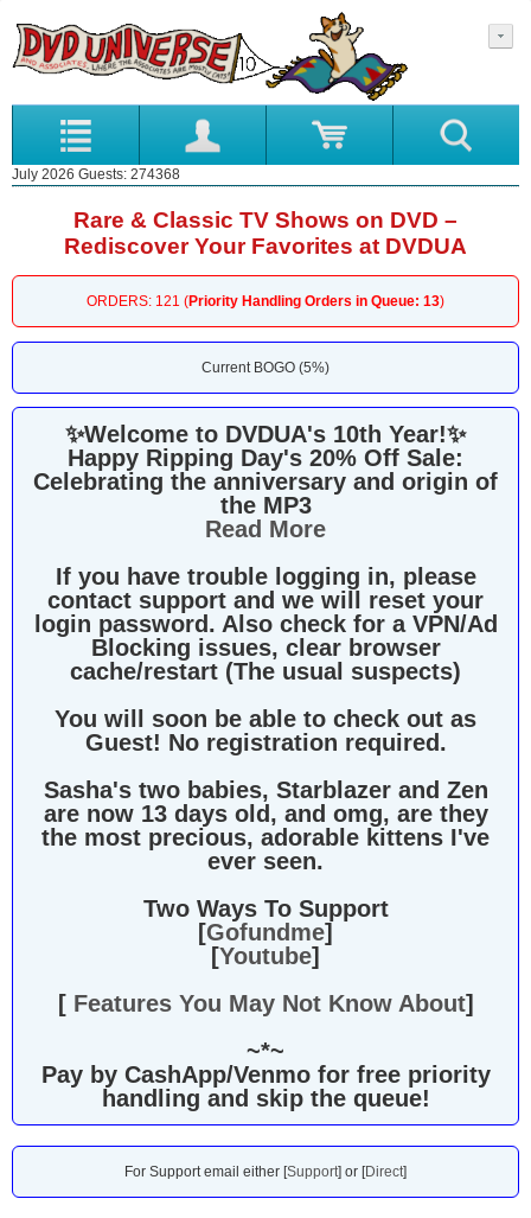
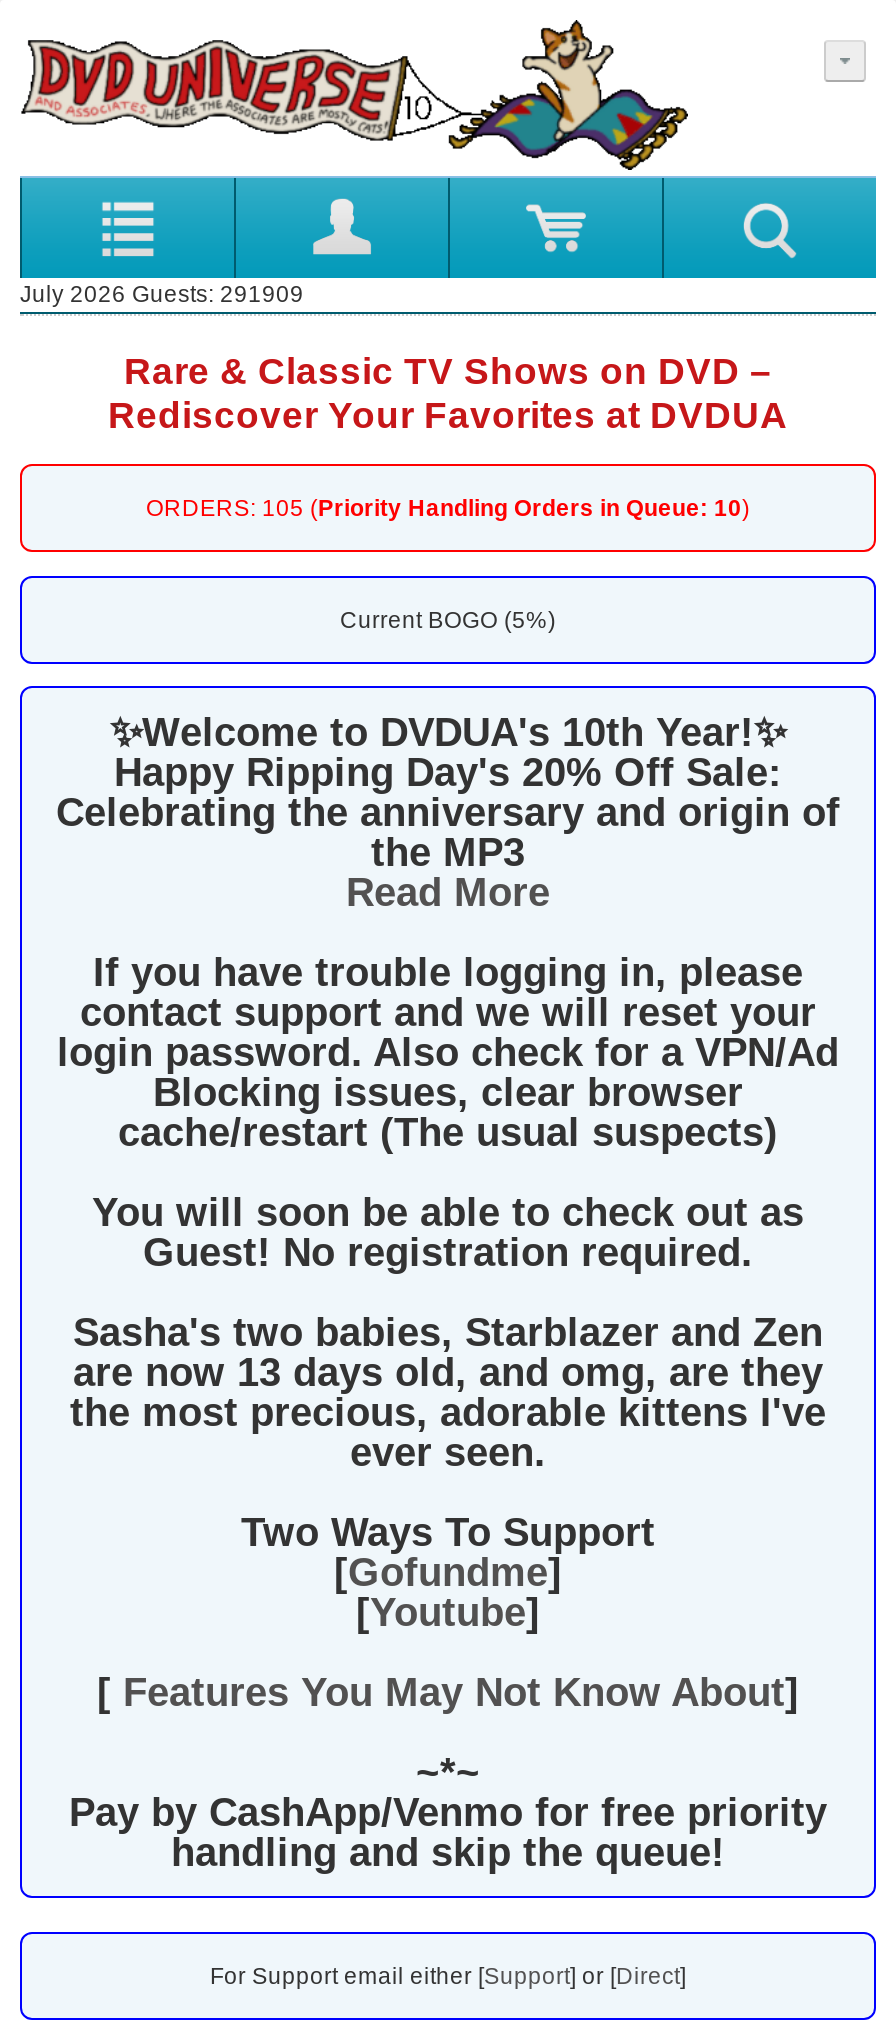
[12,167,180,181] July 2026 Guests: 274368 -> [20,282,304,306] July 2026 Guests: 291909
[87,294,444,309] ORDERS: 121 (Priority Handling Orders in Queue: 13) -> [146,497,750,521] ORDERS: 105 (Priority Handling Orders in Queue: 10)

